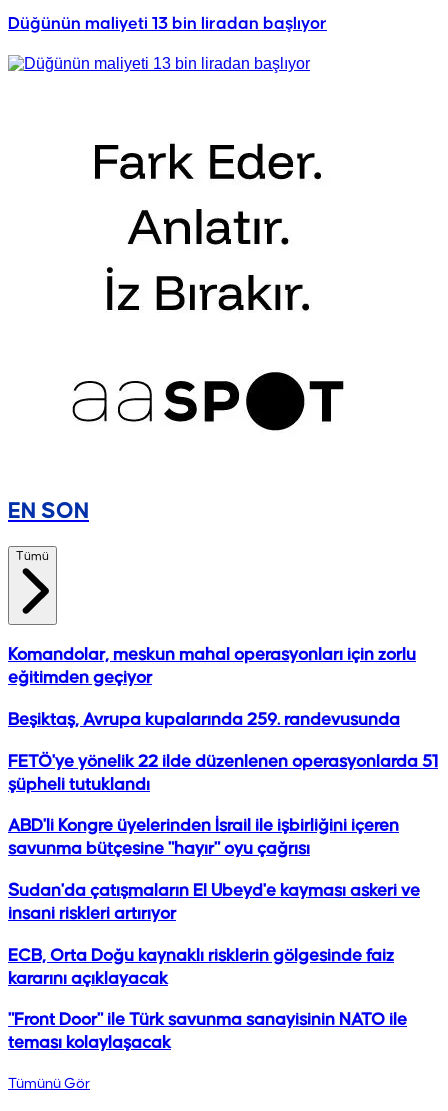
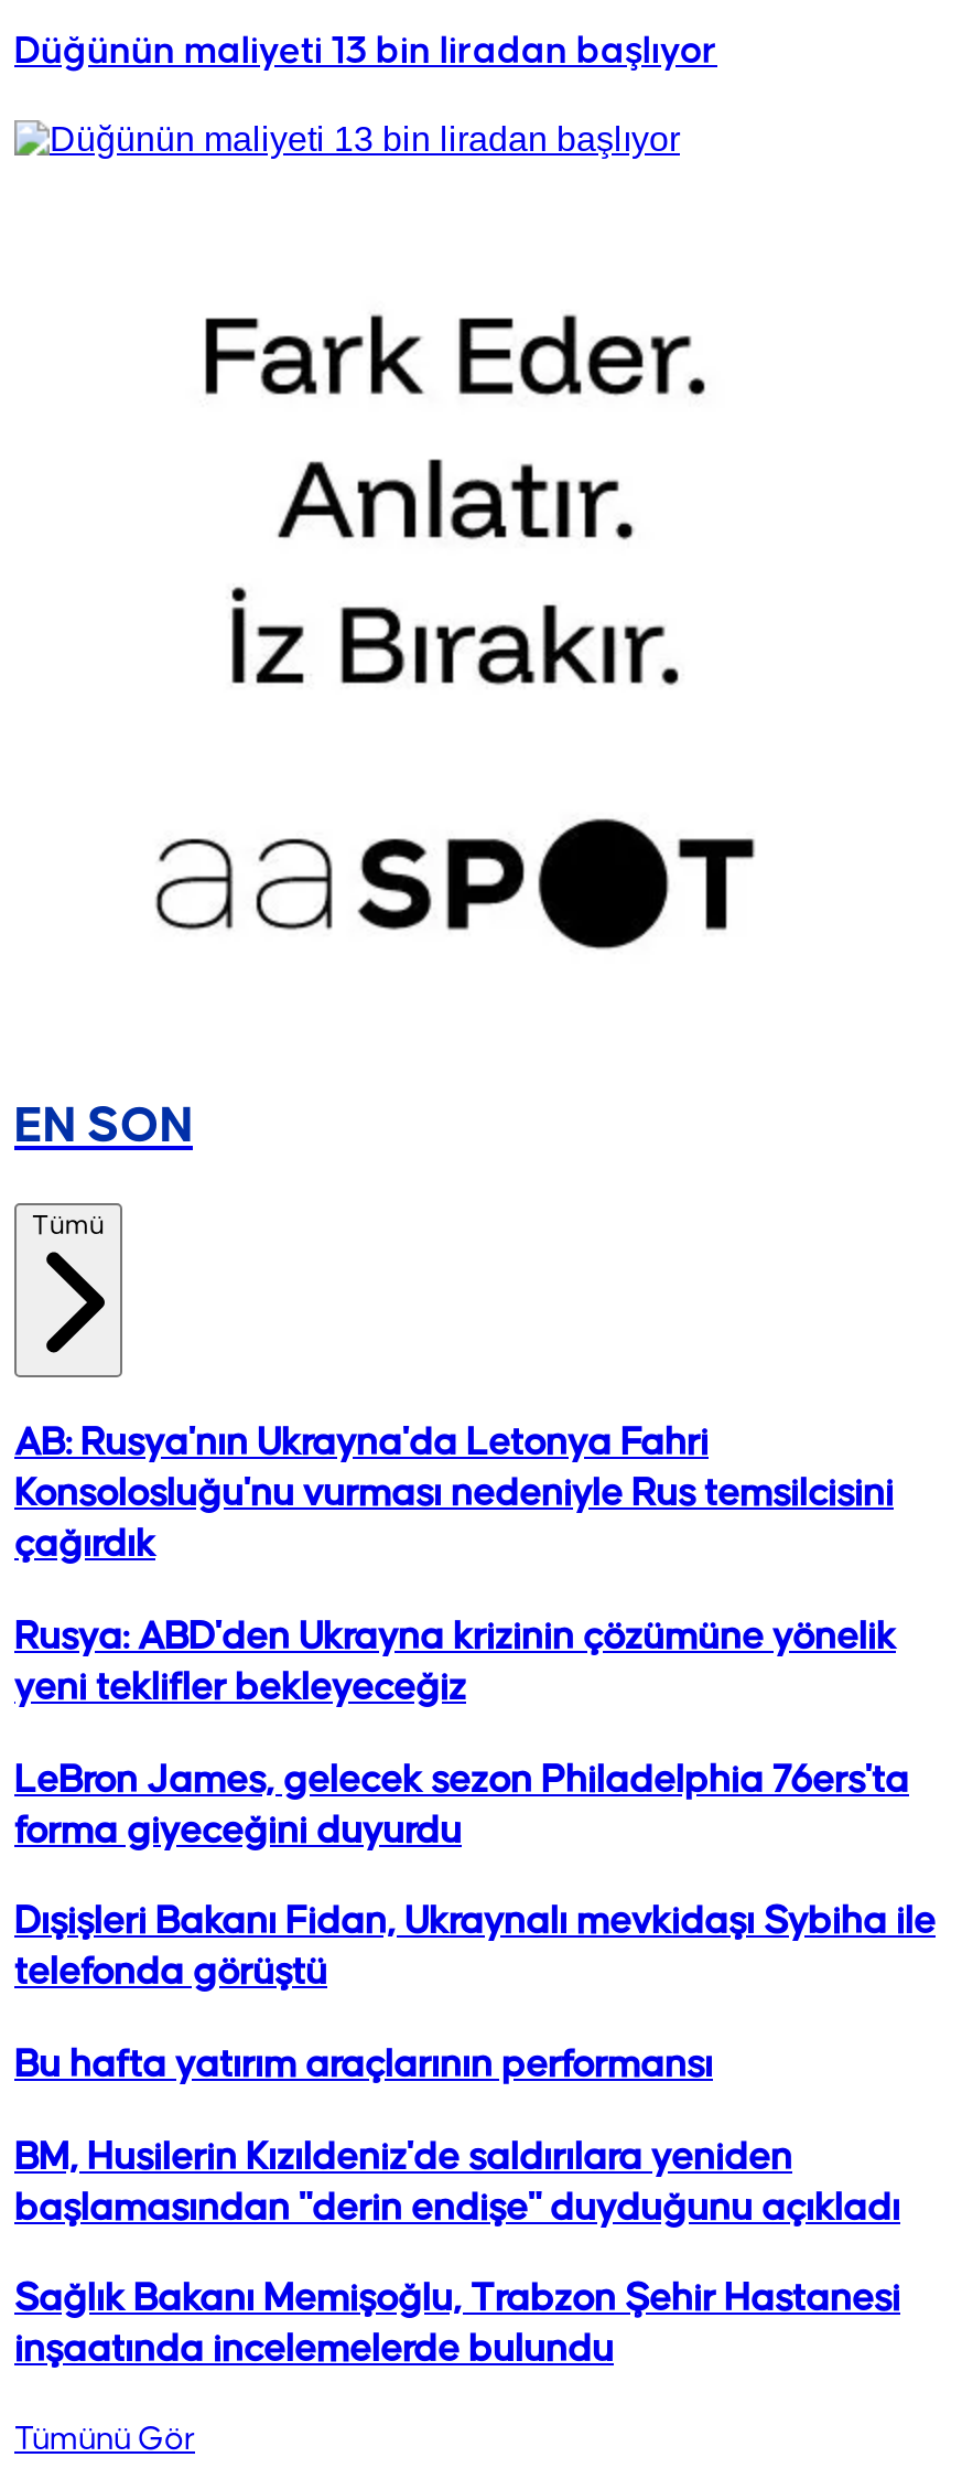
[8,646,416,687] Komandolar, meskun mahal operasyonları için zorlu | eğitimden geçiyor -> [14,1424,894,1565] AB: Rusya'nın Ukrayna'da Letonya Fahri | Konsolosluğu'nu vurması nedeniyle Rus temsilcisini | çağırdık
[8,711,400,729] Beşiktaş, Avrupa kupalarında 259. randevusunda -> [14,1617,896,1708] Rusya: ABD'den Ukrayna krizinin çözümüne yönelik | yeni teklifler bekleyeceğiz
[8,752,438,793] FETÖ'ye yönelik 22 ilde düzenlenen operasyonlarda 51 | şüpheli tutuklandı -> [14,1760,909,1850] LeBron James, gelecek sezon Philadelphia 76ers'ta | forma giyeceğini duyurdu
[8,817,399,858] ABD'li Kongre üyelerinden İsrail ile işbirliğini içeren | savunma bütçesine "hayır" oyu çağrısı -> [14,1903,936,1993] Dışişleri Bakanı Fidan, Ukraynalı mevkidaşı Sybiha ile | telefonda görüştü
[8,882,420,923] Sudan'da çatışmaların El Ubeyd'e kayması askeri ve | insani riskleri artırıyor -> [14,2046,713,2085] Bu hafta yatırım araçlarının performansı
[8,947,394,988] ECB, Orta Doğu kaynaklı risklerin gölgesinde faiz | kararını açıklayacak -> [14,2138,900,2228] BM, Husilerin Kızıldeniz'de saldırılara yeniden | başlamasından "derin endişe" duyduğunu açıkladı
[8,1011,407,1052] "Front Door" ile Türk savunma sanayisinin NATO ile | teması kolaylaşacak -> [14,2280,900,2371] Sağlık Bakanı Memişoğlu, Trabzon Şehir Hastanesi | inşaatında incelemelerde bulundu

